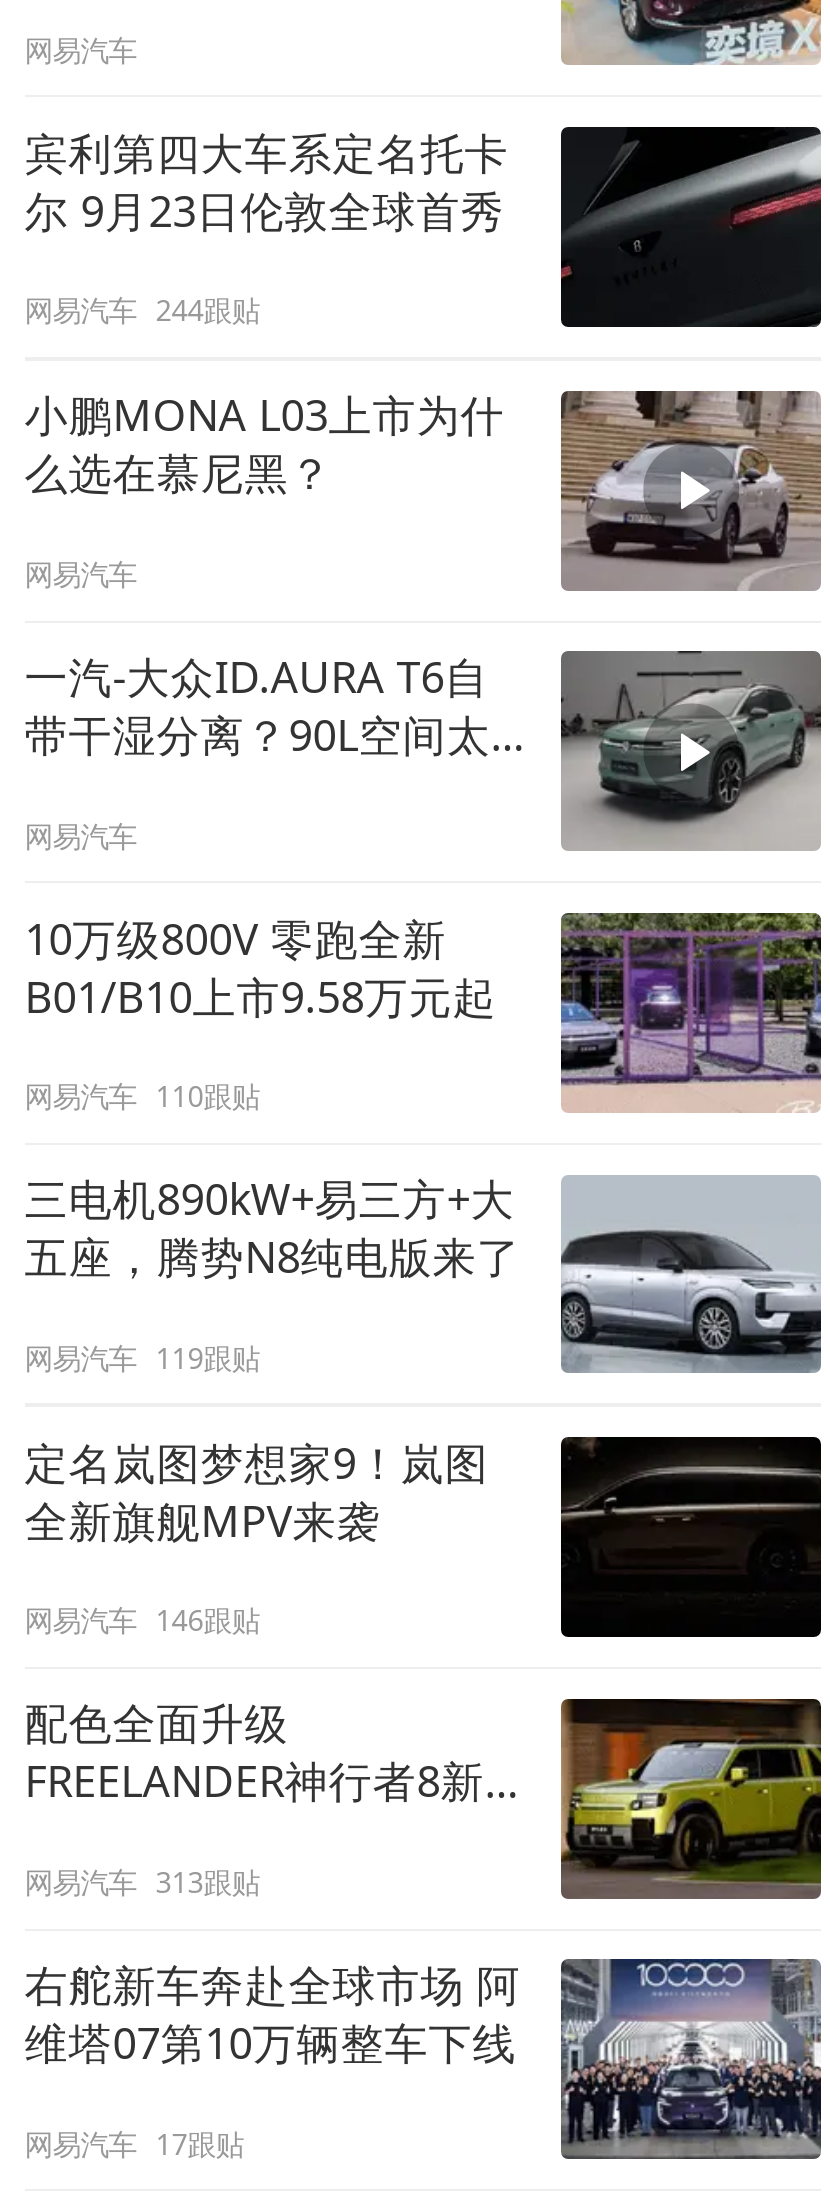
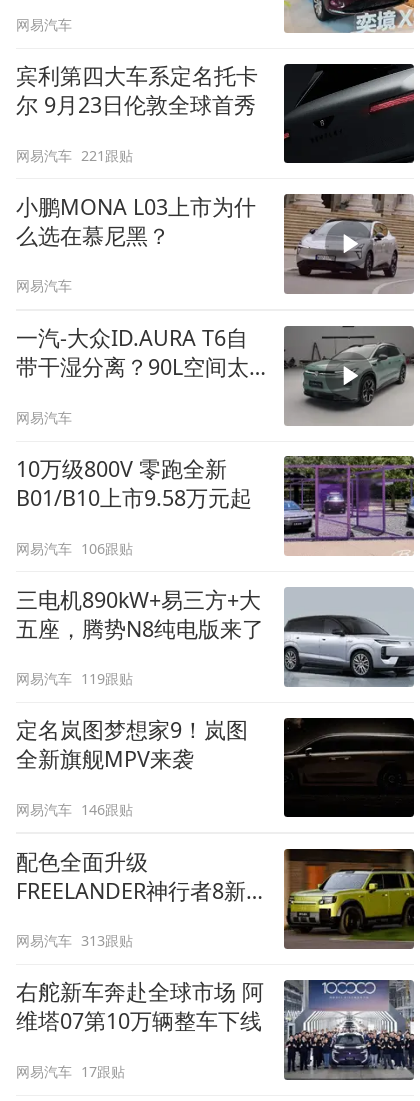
[24,291,260,329] 网易汽车 244跟贴 -> [16,146,133,165] 网易汽车 221跟贴
[24,1077,260,1115] 网易汽车 110跟贴 -> [16,539,133,558] 网易汽车 106跟贴

